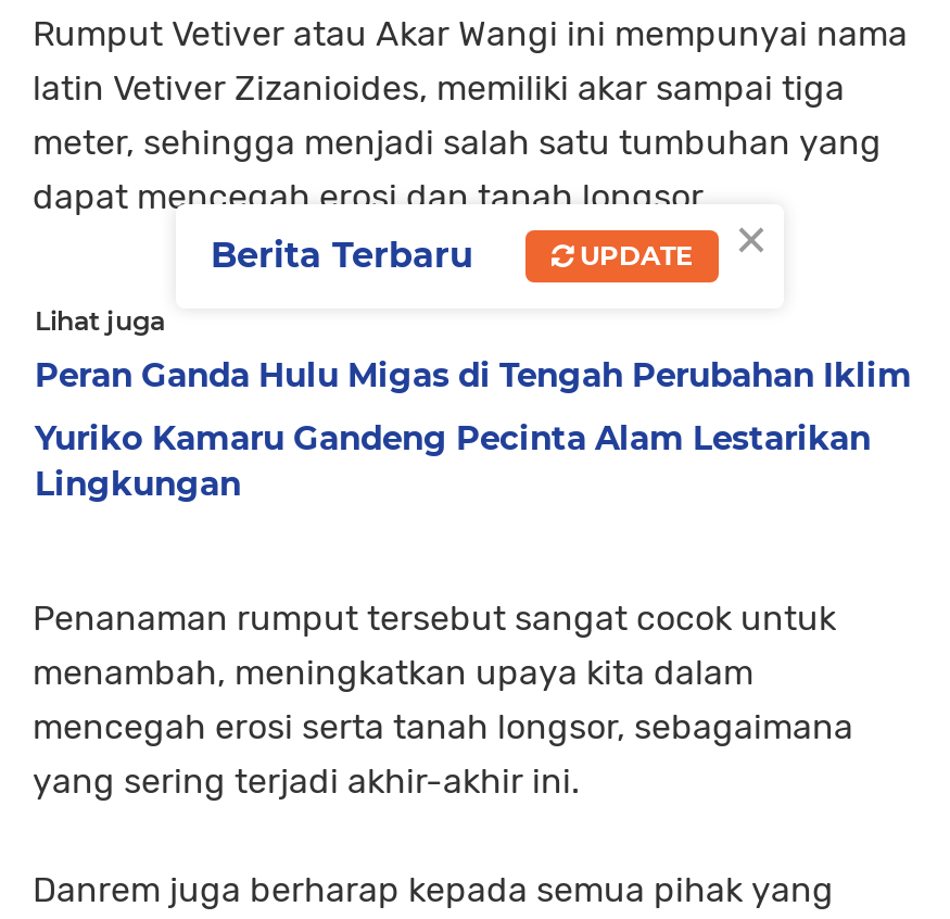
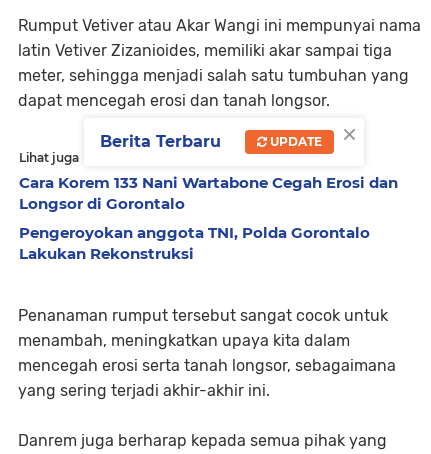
[35,354,912,395] Peran Ganda Hulu Migas di Tengah Perubahan Iklim -> [19,173,398,213] Cara Korem 133 Nani Wartabone Cegah Erosi dan | Longsor di Gorontalo
[35,417,871,504] Yuriko Kamaru Gandeng Pecinta Alam Lestarikan | Lingkungan -> [19,223,370,263] Pengeroyokan anggota TNI, Polda Gorontalo | Lakukan Rekonstruksi

